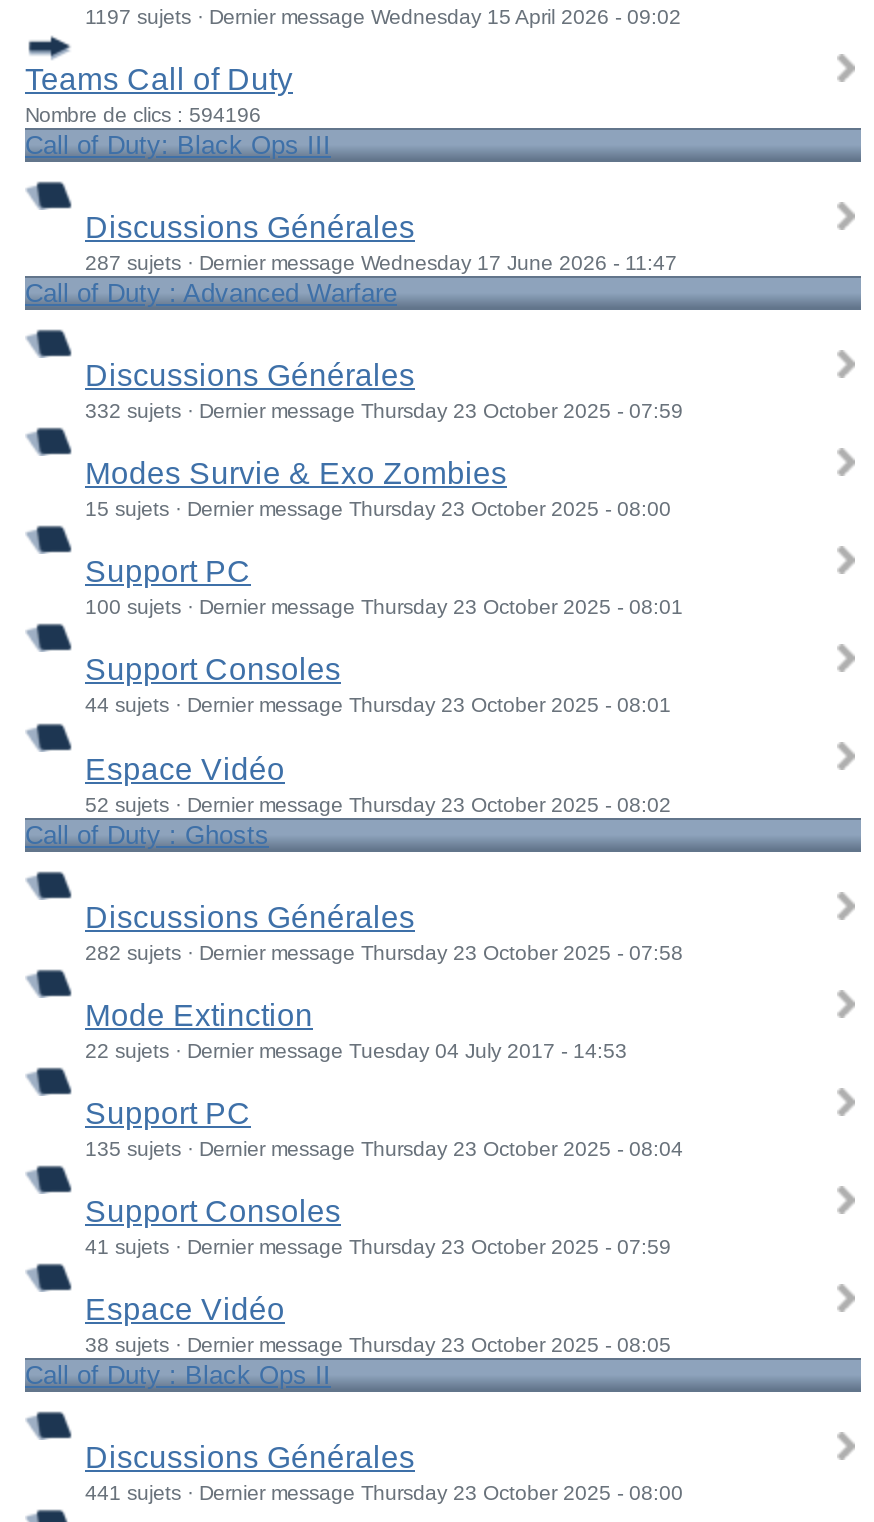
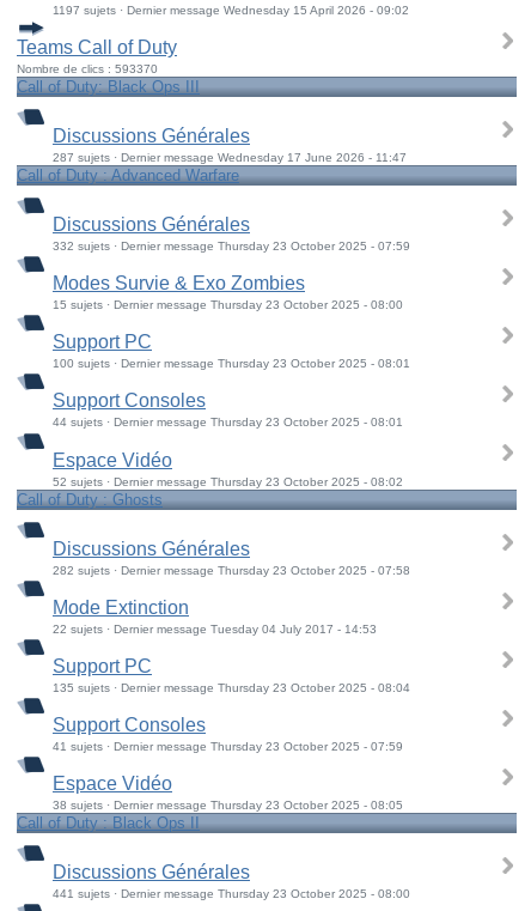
[25,104,261,126] Nombre de clics : 594196 -> [17,62,158,76] Nombre de clics : 593370

